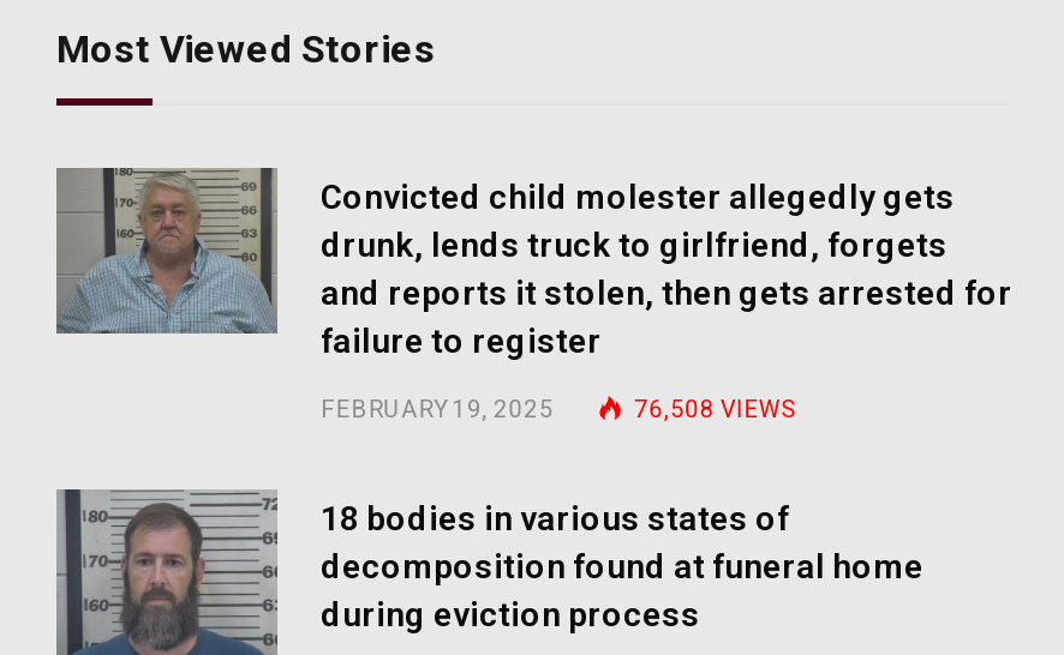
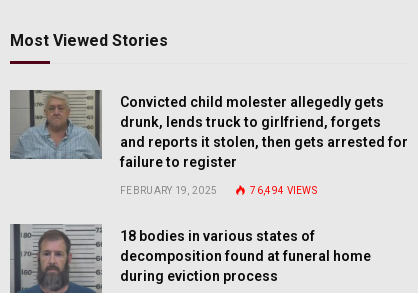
[634,396,794,423] 76,508 VIEWS -> [250,185,317,196] 76,494 VIEWS

